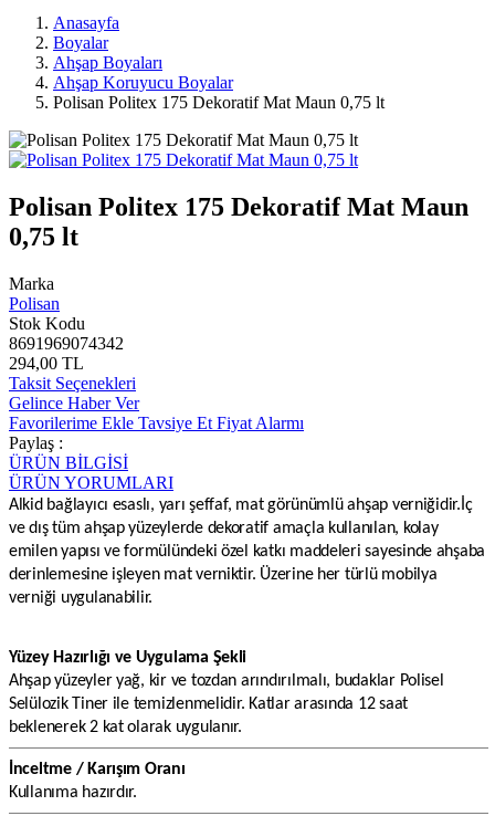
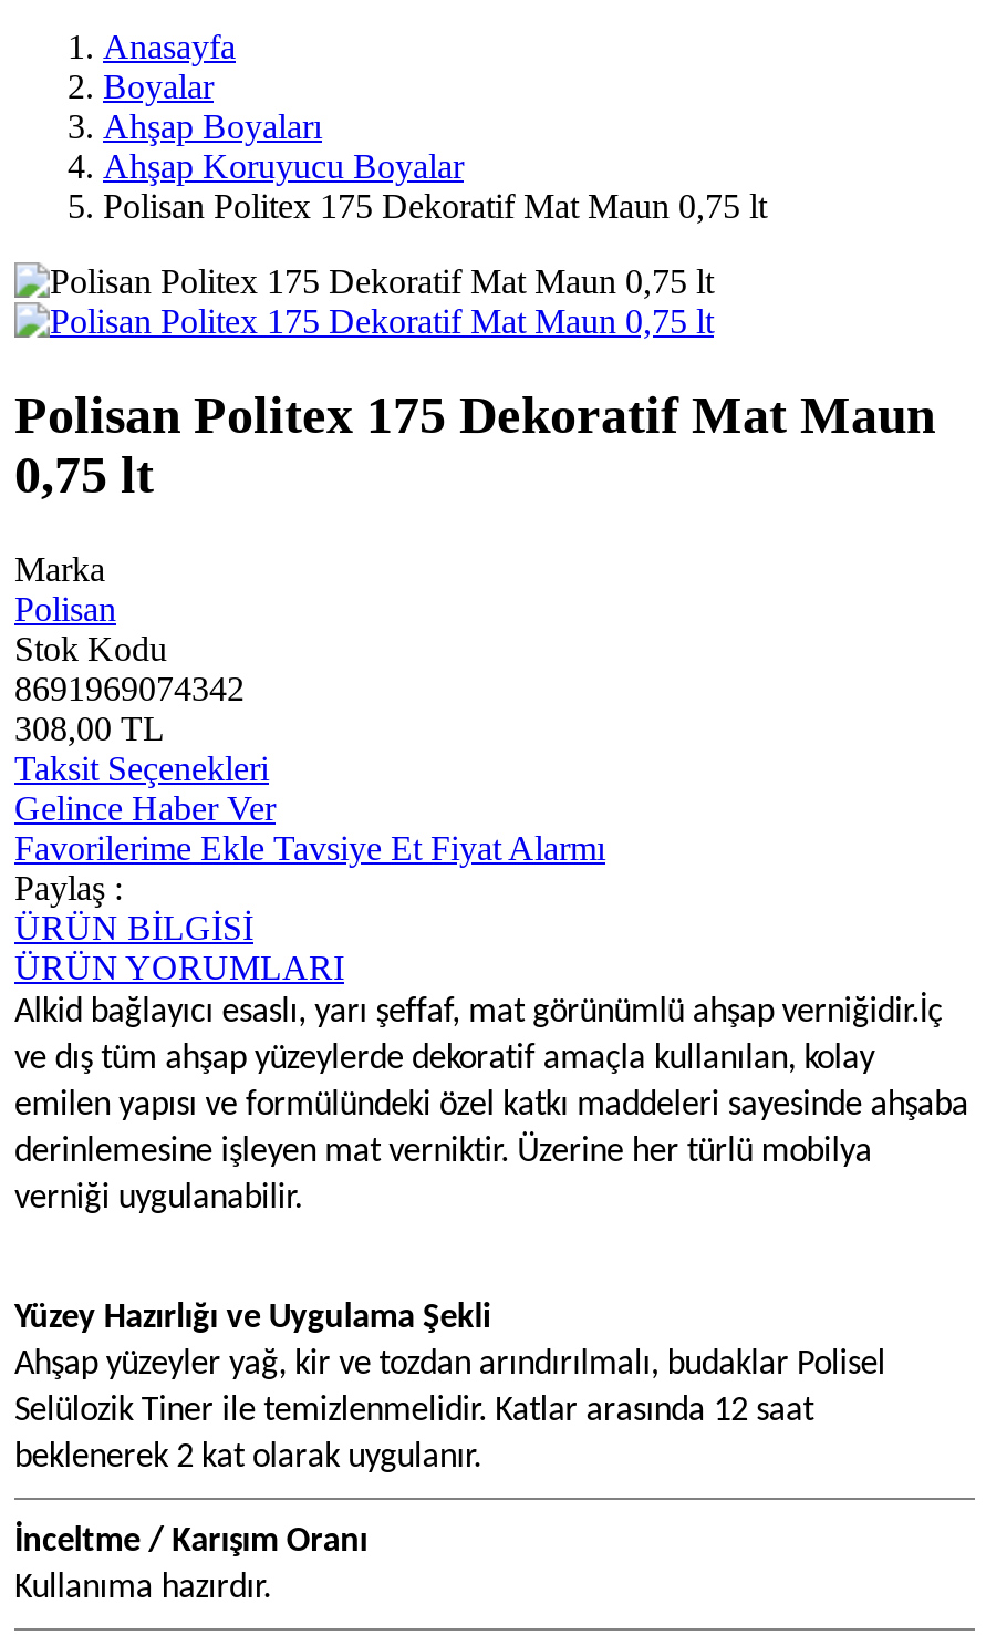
[9,354,84,372] 294,00 TL -> [14,709,165,747] 308,00 TL

